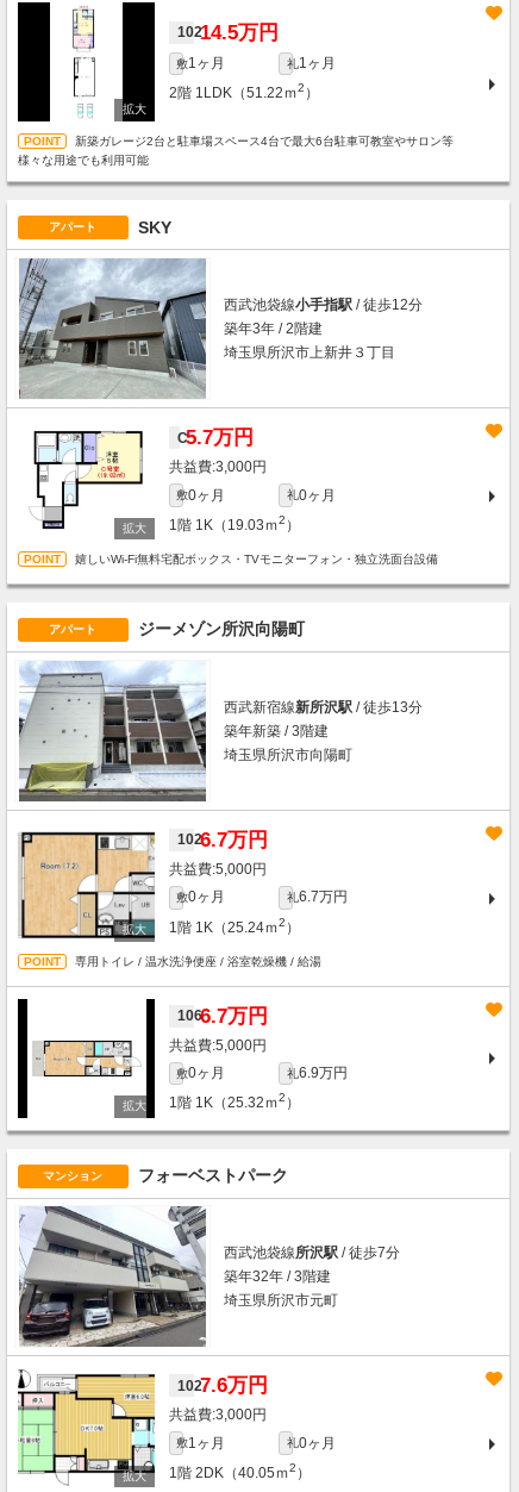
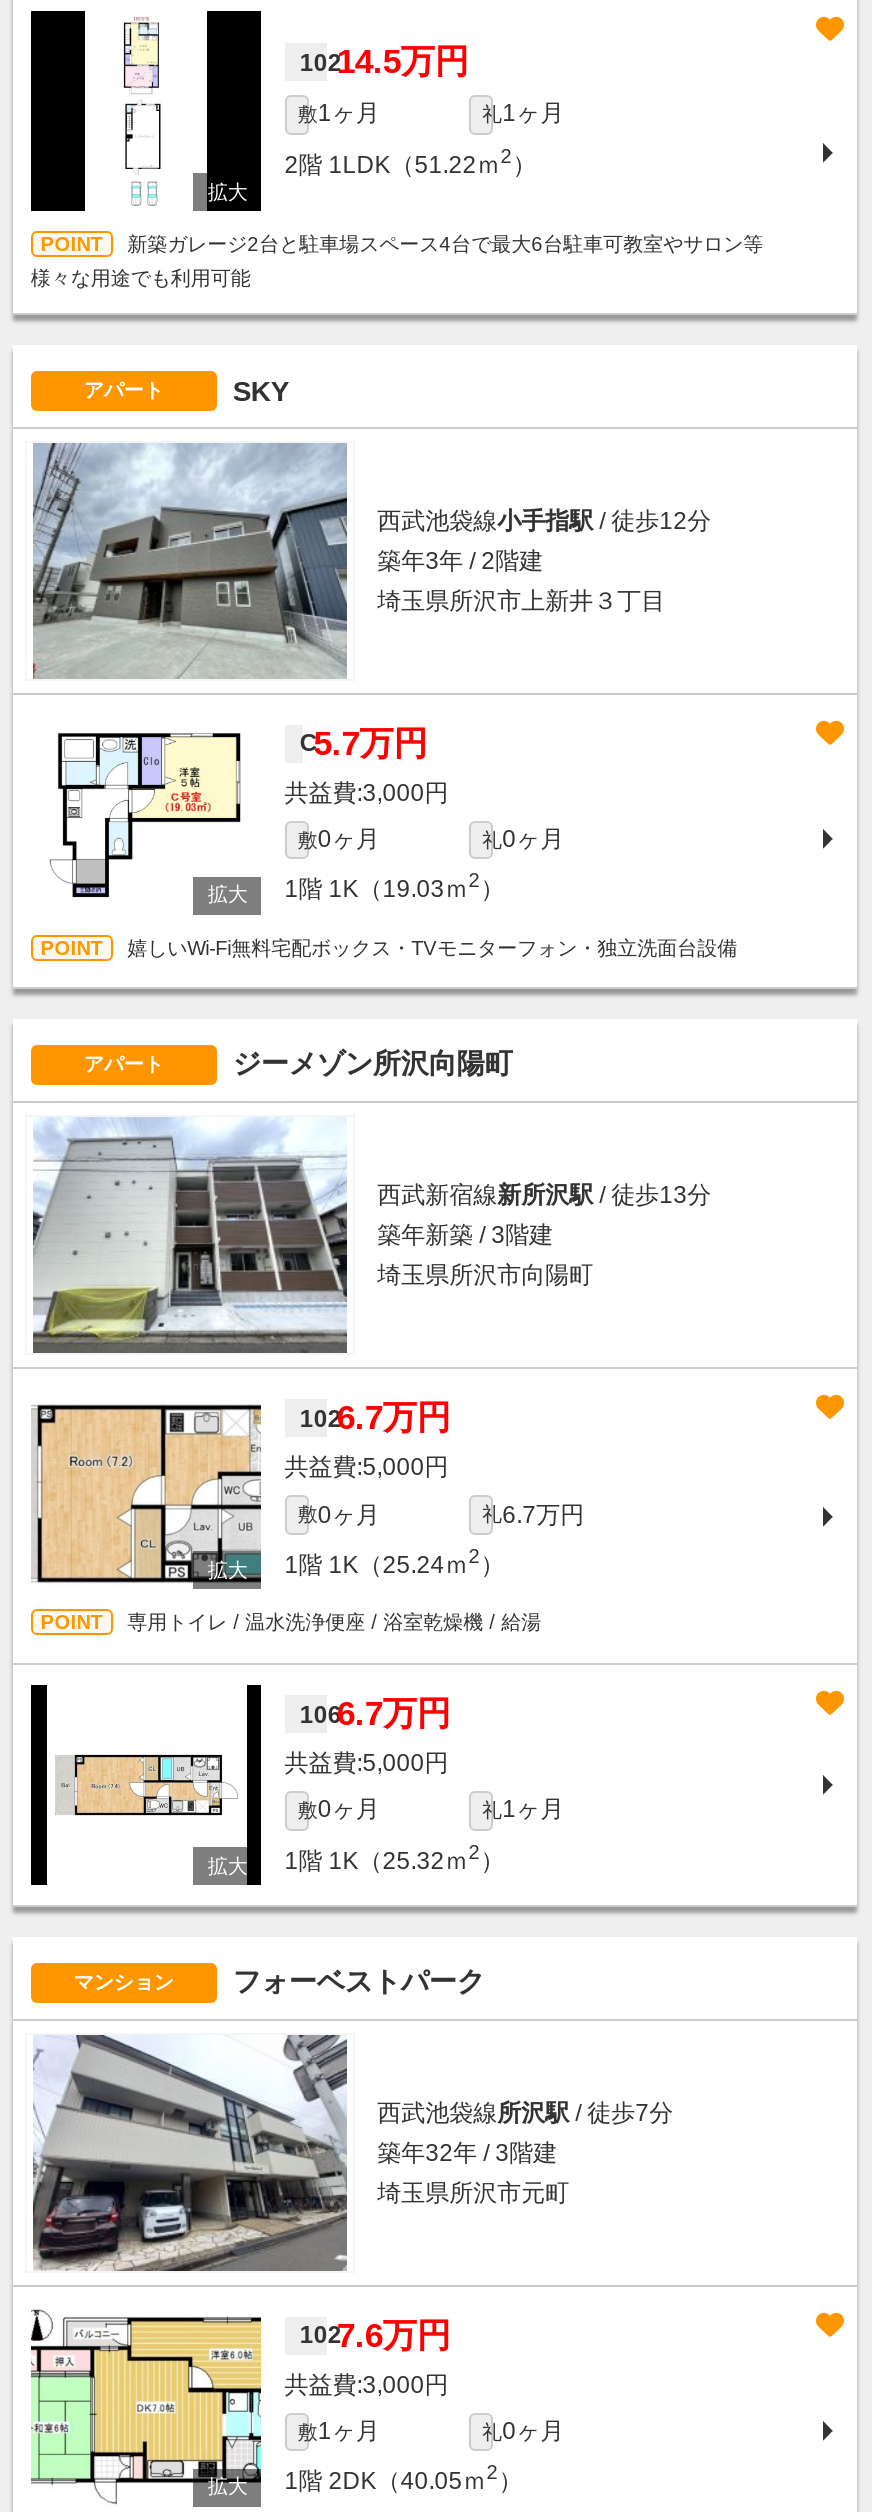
[286,1065,347,1081] 礼6.9万円 -> [482,1796,564,1824] 礼1ヶ月

